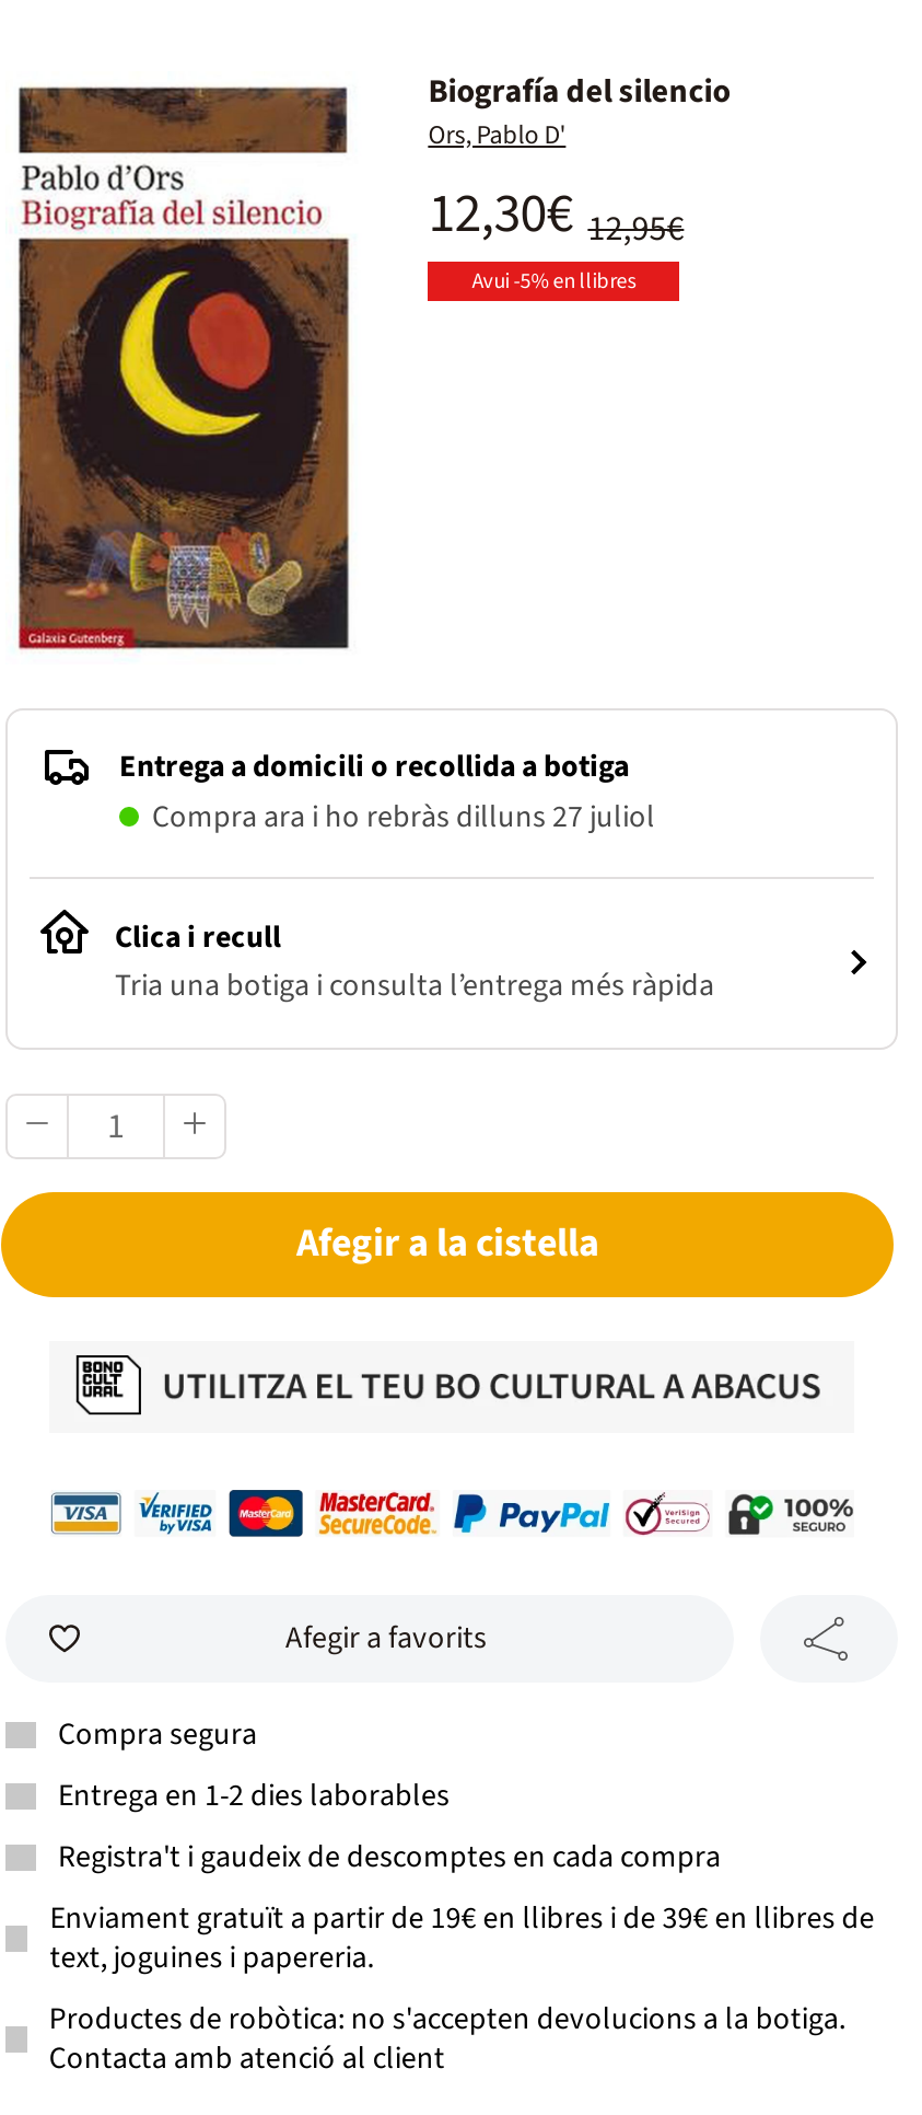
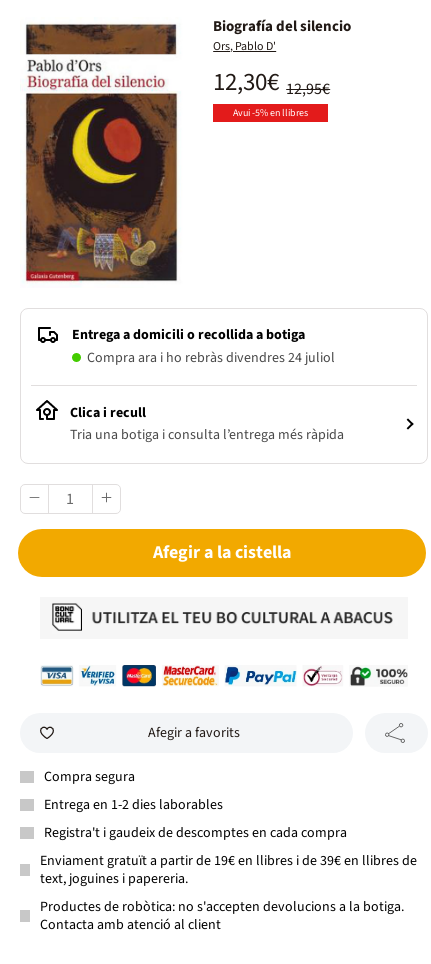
[152,795,655,839] Compra ara i ho rebràs dilluns 27 juliol -> [87,348,335,368] Compra ara i ho rebràs divendres 24 juliol

